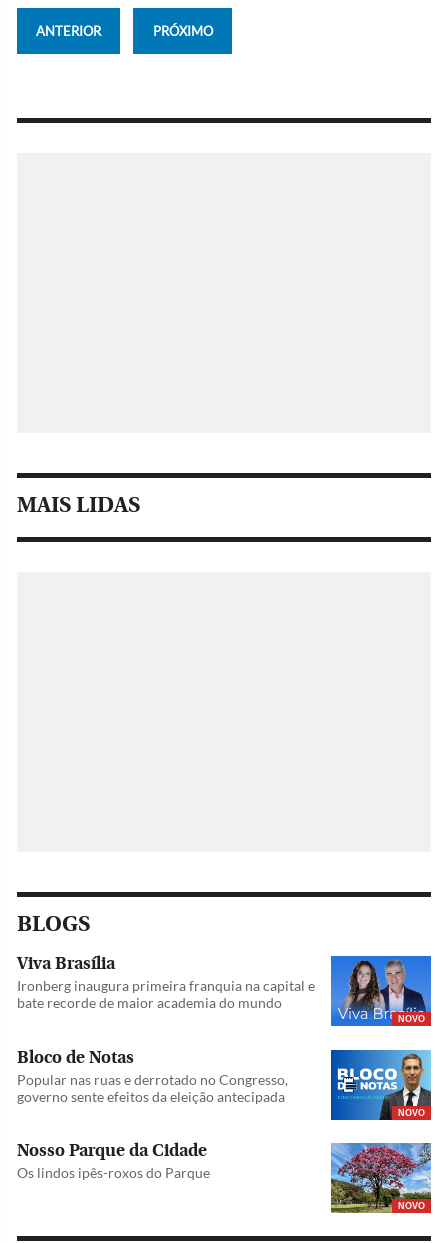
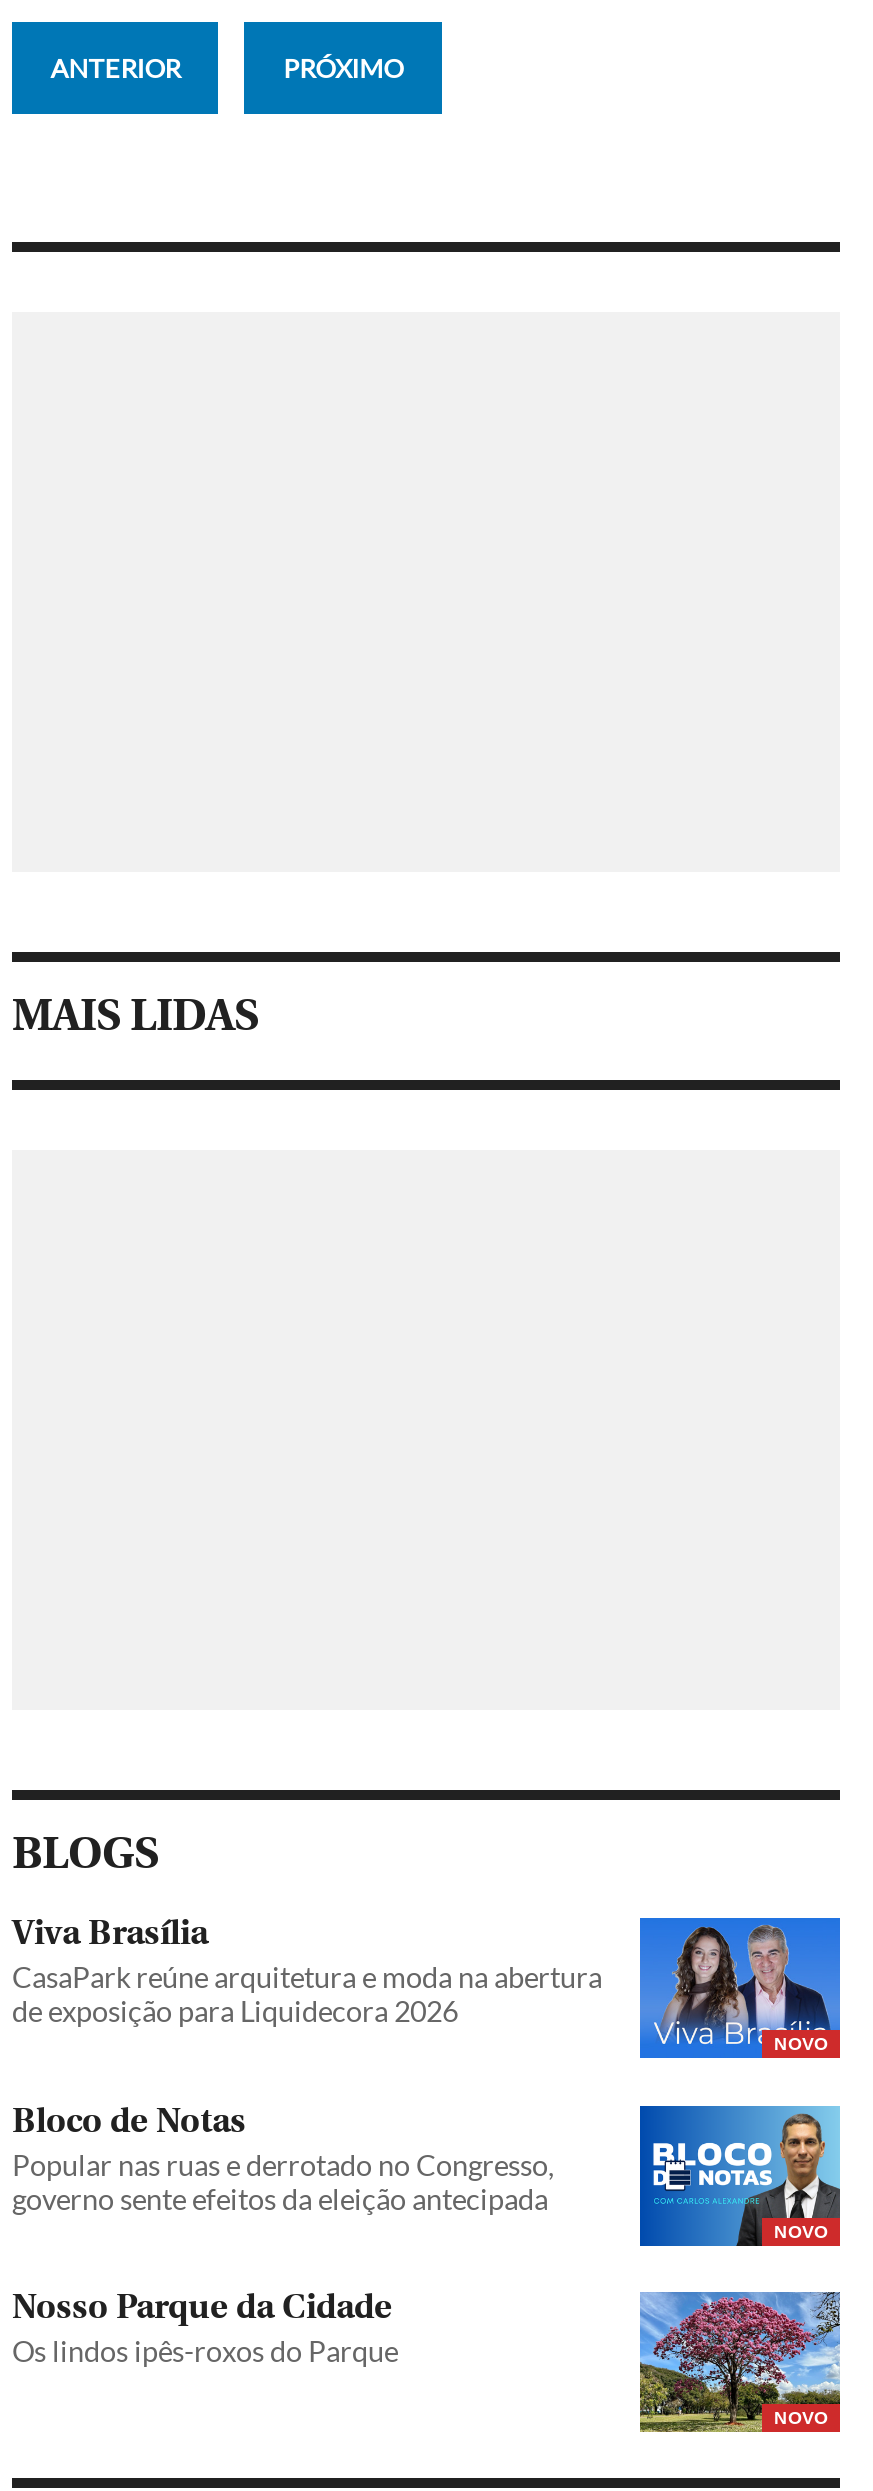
[17,977,315,1011] Ironberg inaugura primeira franquia na capital e | bate recorde de maior academia do mundo -> [12,1961,602,2029] CasaPark reúne arquitetura e moda na abertura | de exposição para Liquidecora 2026

